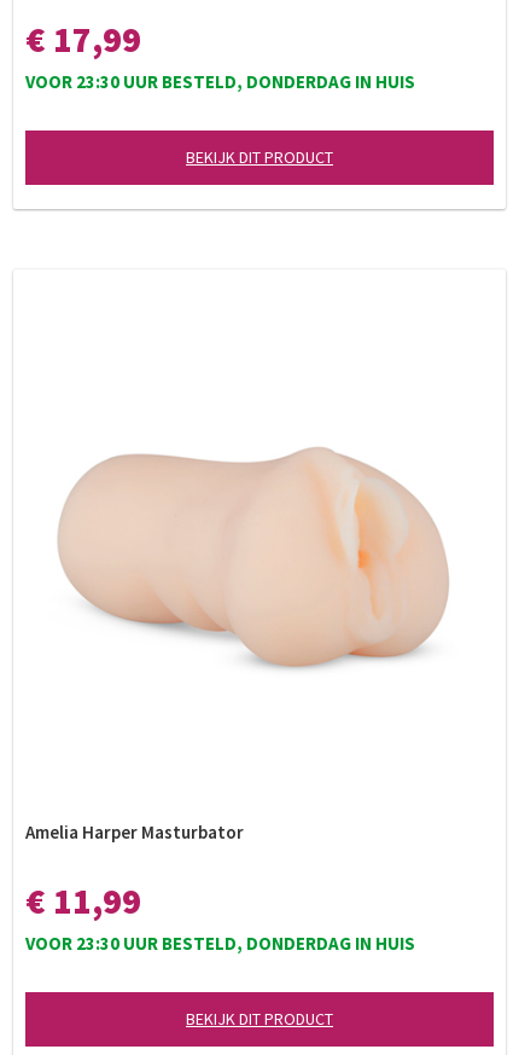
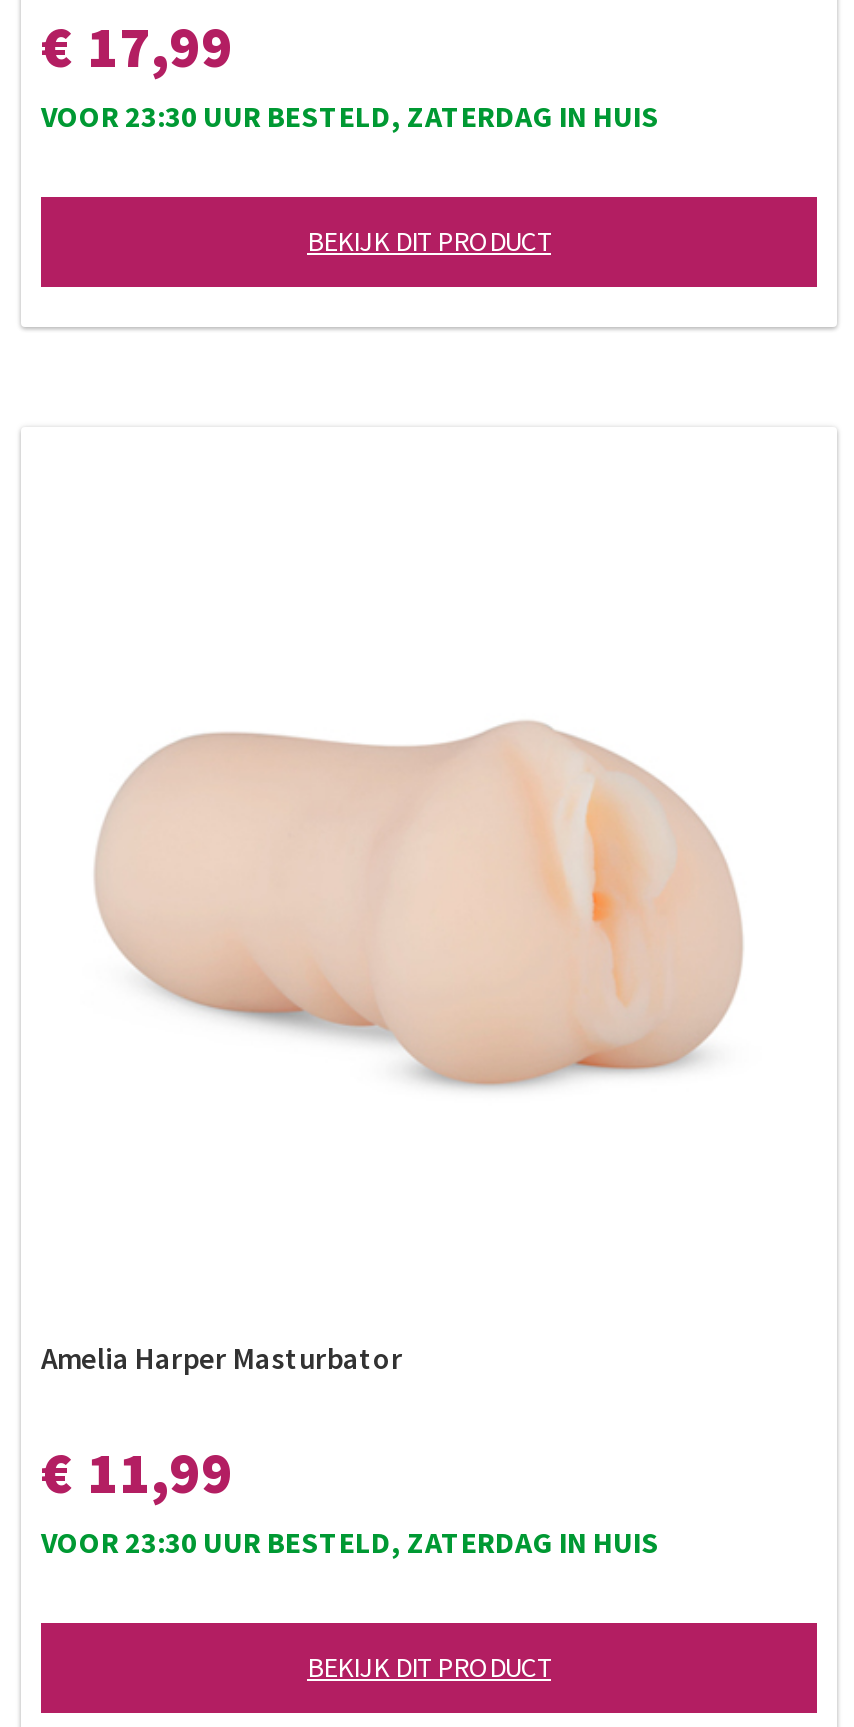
[25,70,415,93] VOOR 23:30 UUR BESTELD, DONDERDAG IN HUIS -> [41,97,659,135] VOOR 23:30 UUR BESTELD, ZATERDAG IN HUIS
[25,932,415,955] VOOR 23:30 UUR BESTELD, DONDERDAG IN HUIS -> [41,1523,659,1561] VOOR 23:30 UUR BESTELD, ZATERDAG IN HUIS

